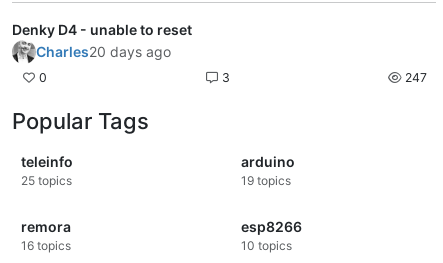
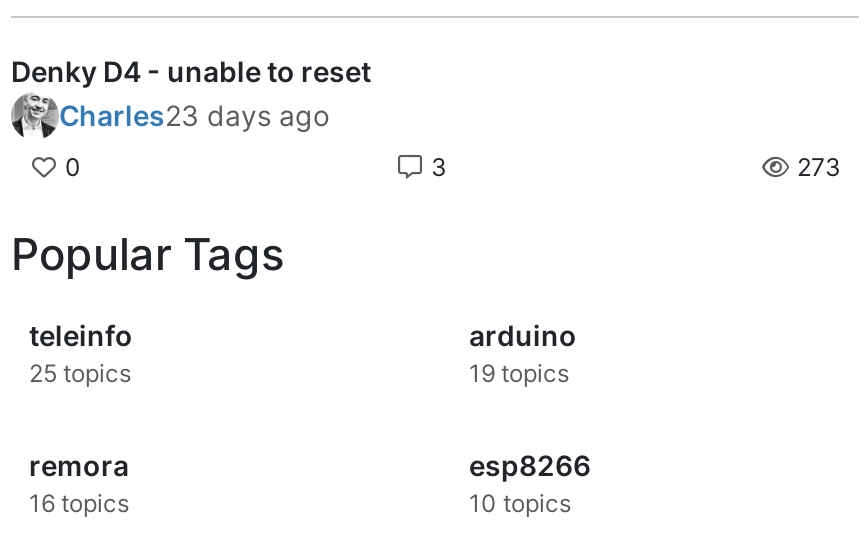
[36,43,171,60] Charles20 days ago -> [59,97,329,131] Charles23 days ago
[402,70,427,85] 247 -> [791,152,841,182] 273

